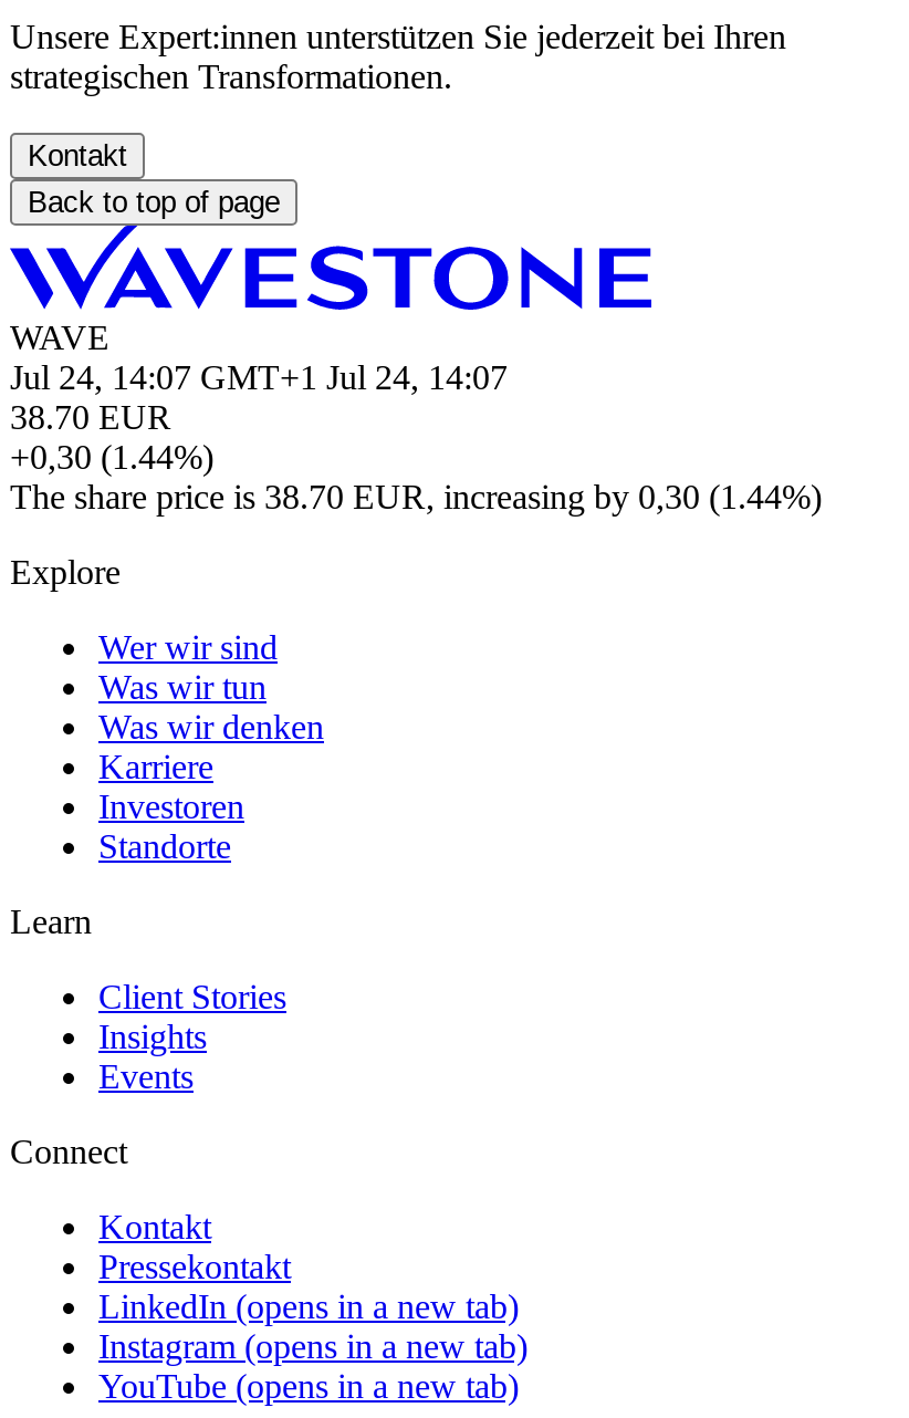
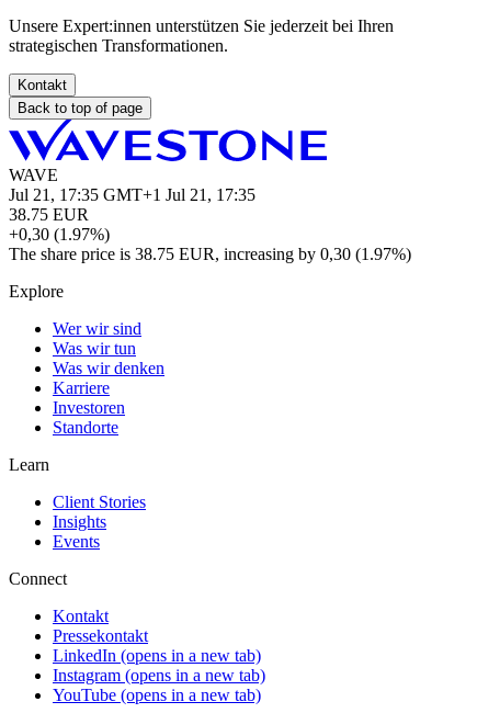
[10,358,508,395] Jul 24, 14:07 GMT+1 Jul 24, 14:07 -> [9,185,255,204] Jul 21, 17:35 GMT+1 Jul 21, 17:35
[10,398,171,435] 38.70 EUR -> [9,205,89,223] 38.75 EUR
[10,437,213,475] +0,30 (1.44%) -> [9,225,110,243] +0,30 (1.97%)
[10,477,822,515] The share price is 38.70 EUR, increasing by 0,30 (1.44%) -> [9,244,411,263] The share price is 38.75 EUR, increasing by 0,30 (1.97%)

